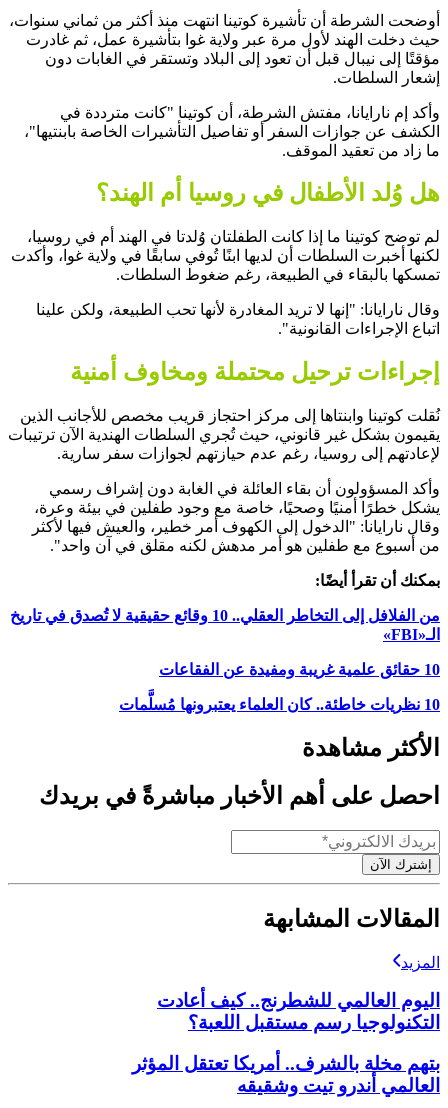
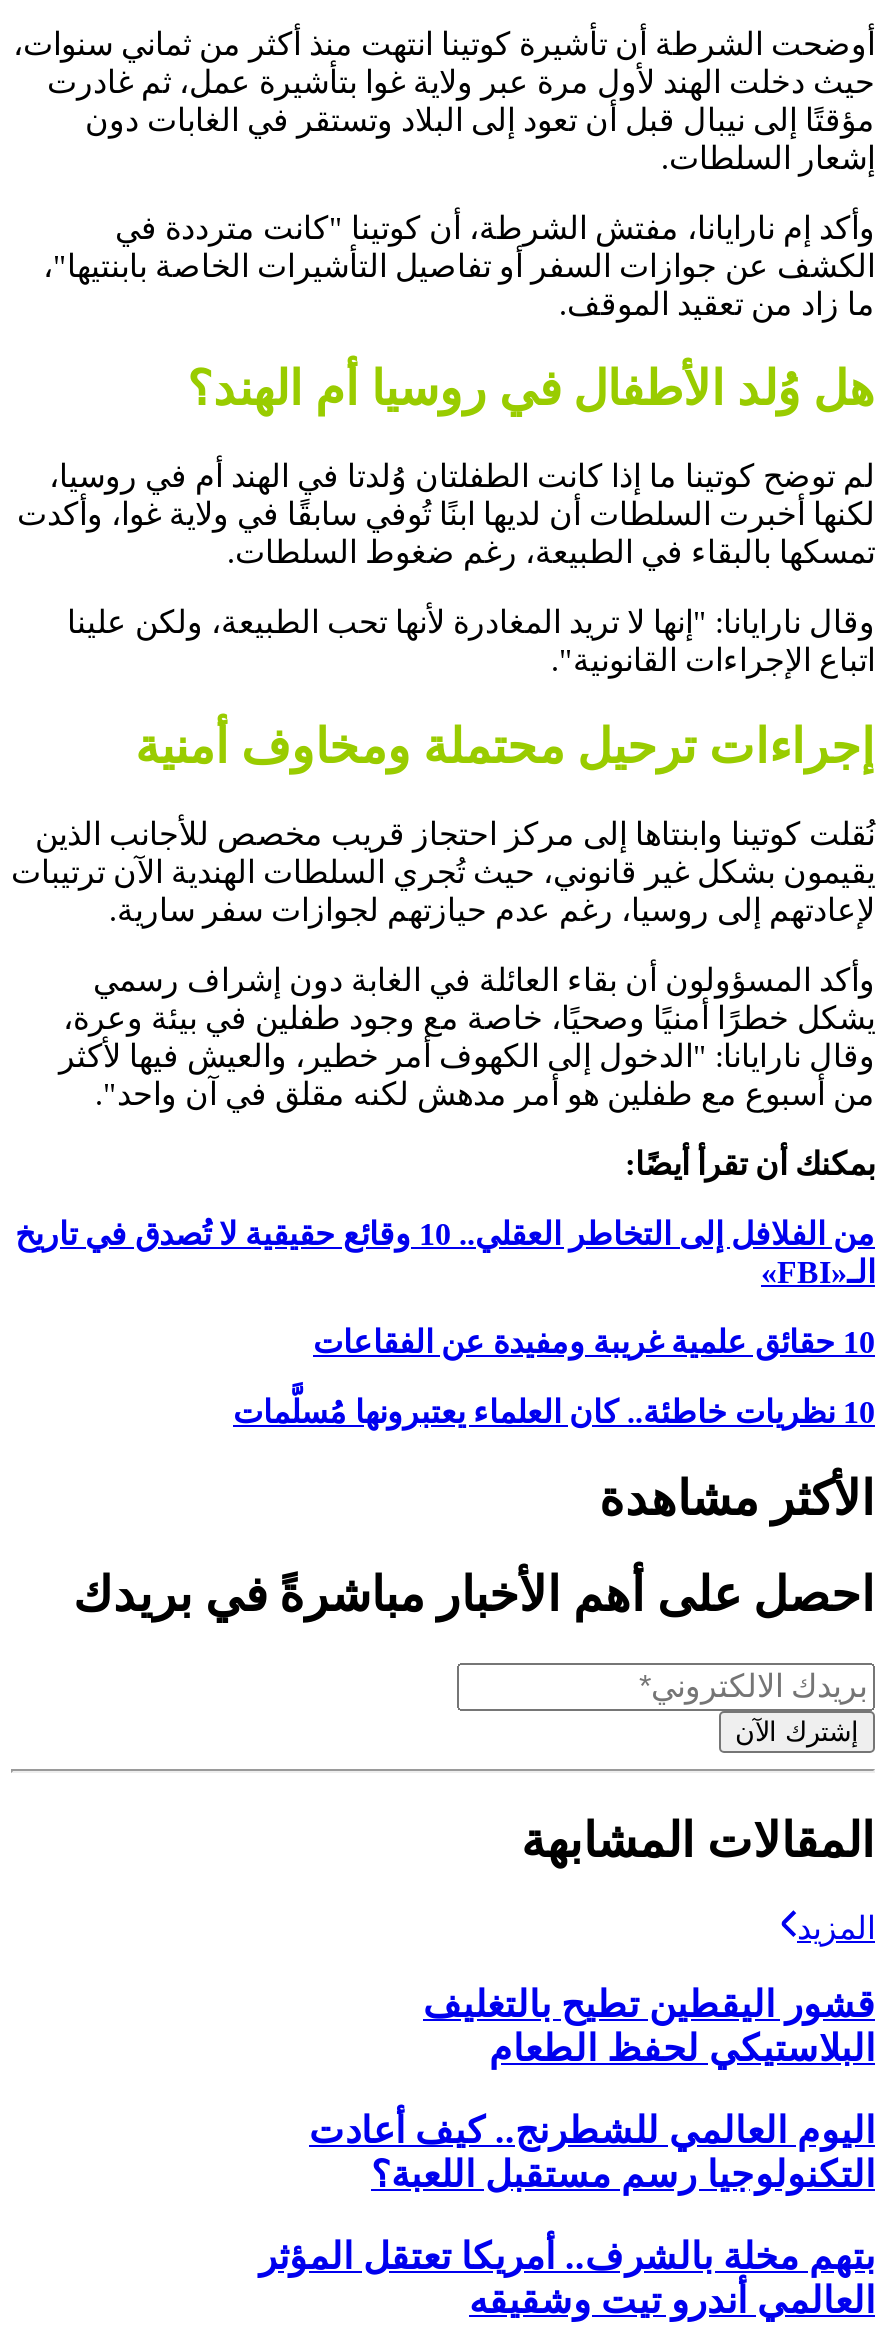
none -> [427,1984,879,2070] قشور اليقطين تطيح بالتغليف | البلاستيكي لحفظ الطعام

